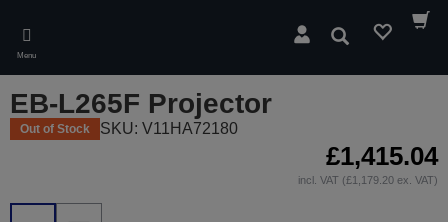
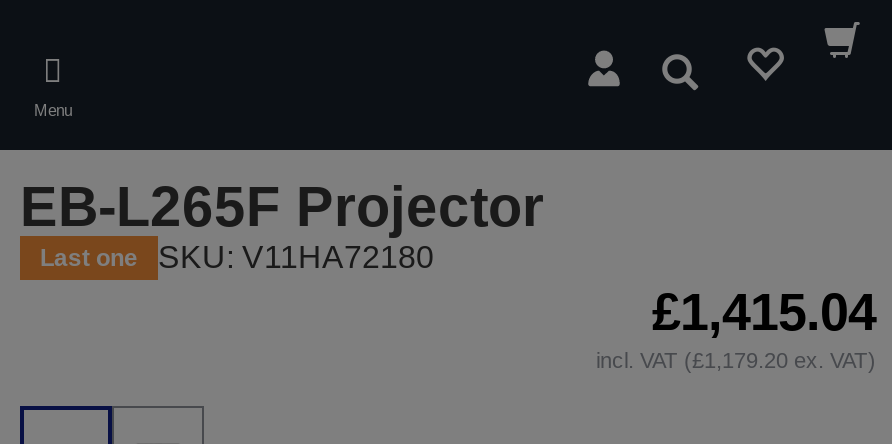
[20,122,90,136] Out of Stock -> [40,244,138,272] Last one

